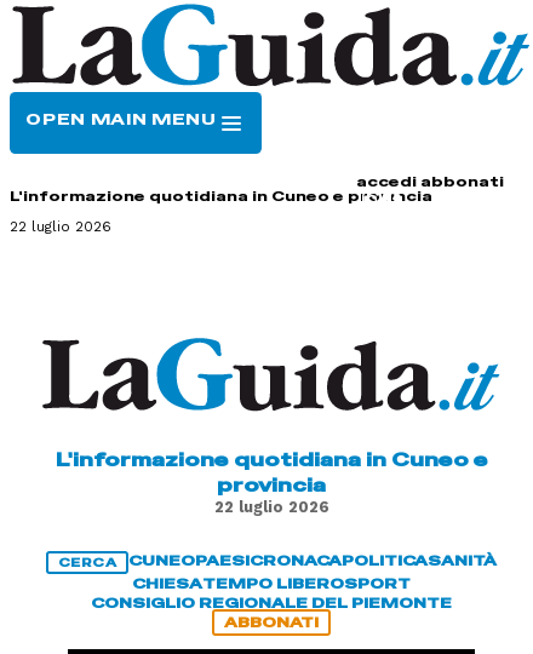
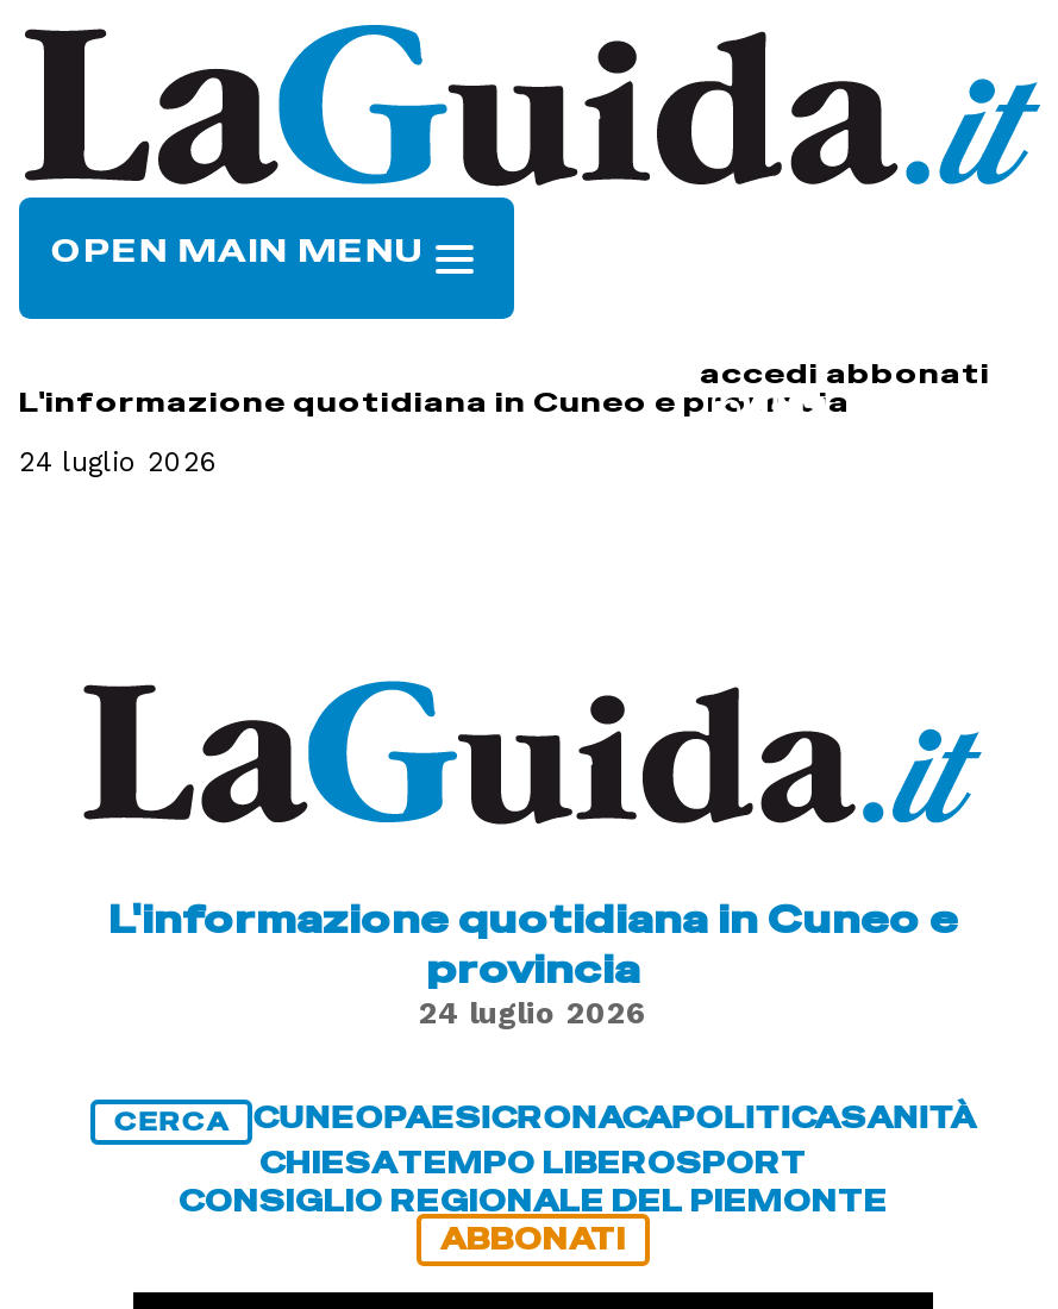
[10,218,111,235] 22 luglio 2026 -> [19,445,219,479] 24 luglio 2026
[214,498,329,516] 22 luglio 2026 -> [419,994,647,1030] 24 luglio 2026

